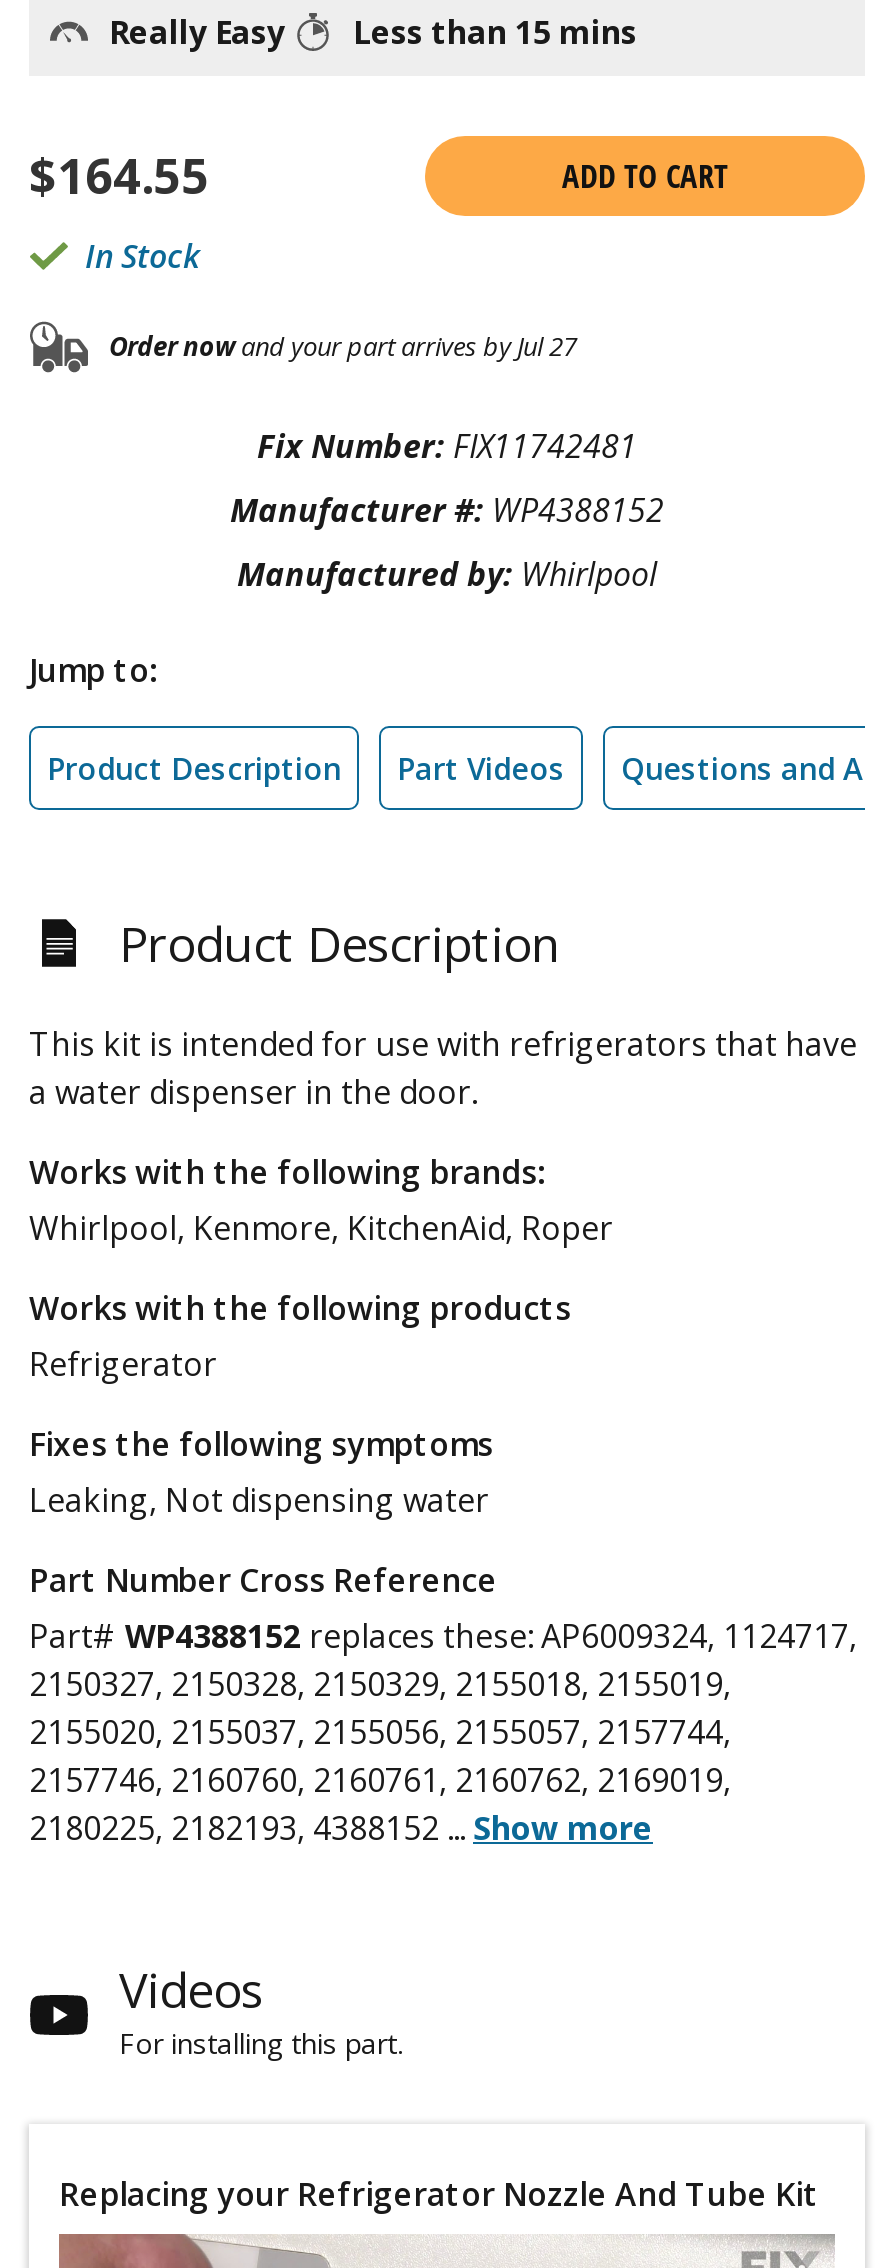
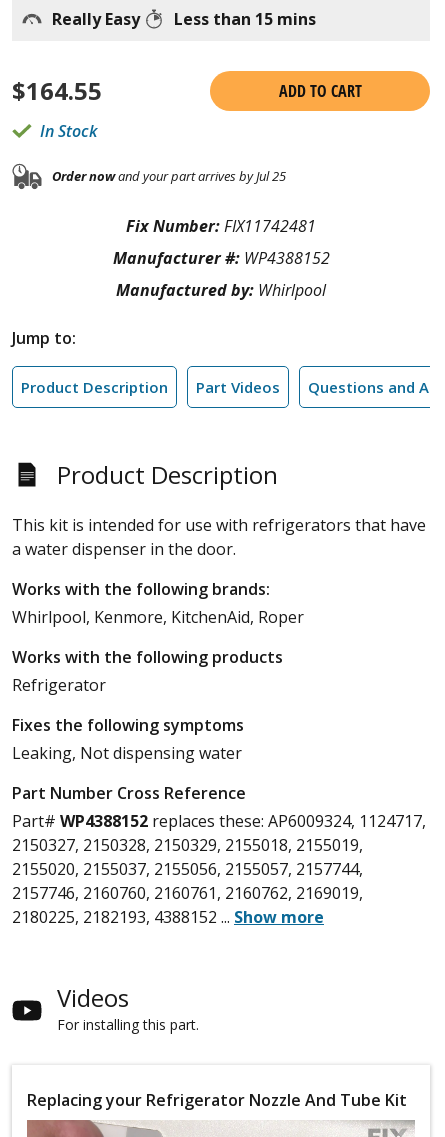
[109,329,577,365] Order nowand your part arrives by Jul 27 -> [52,167,286,185] Order nowand your part arrives by Jul 25

